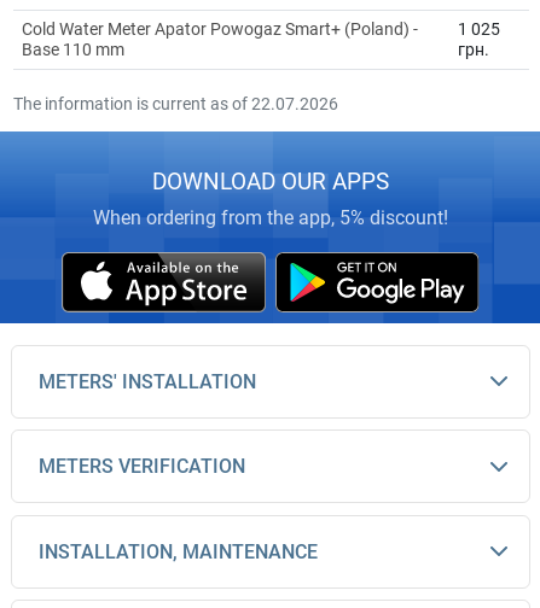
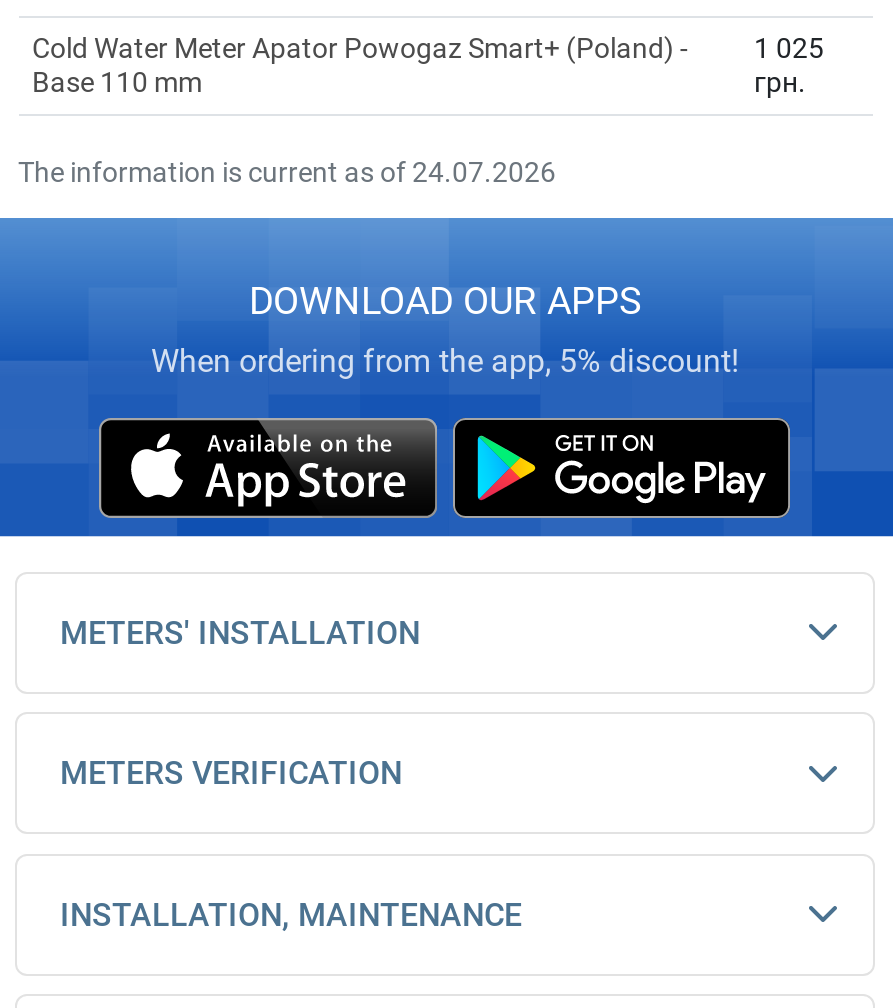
[13,93,338,113] The information is current as of 22.07.2026 -> [18,155,556,187] The information is current as of 24.07.2026

